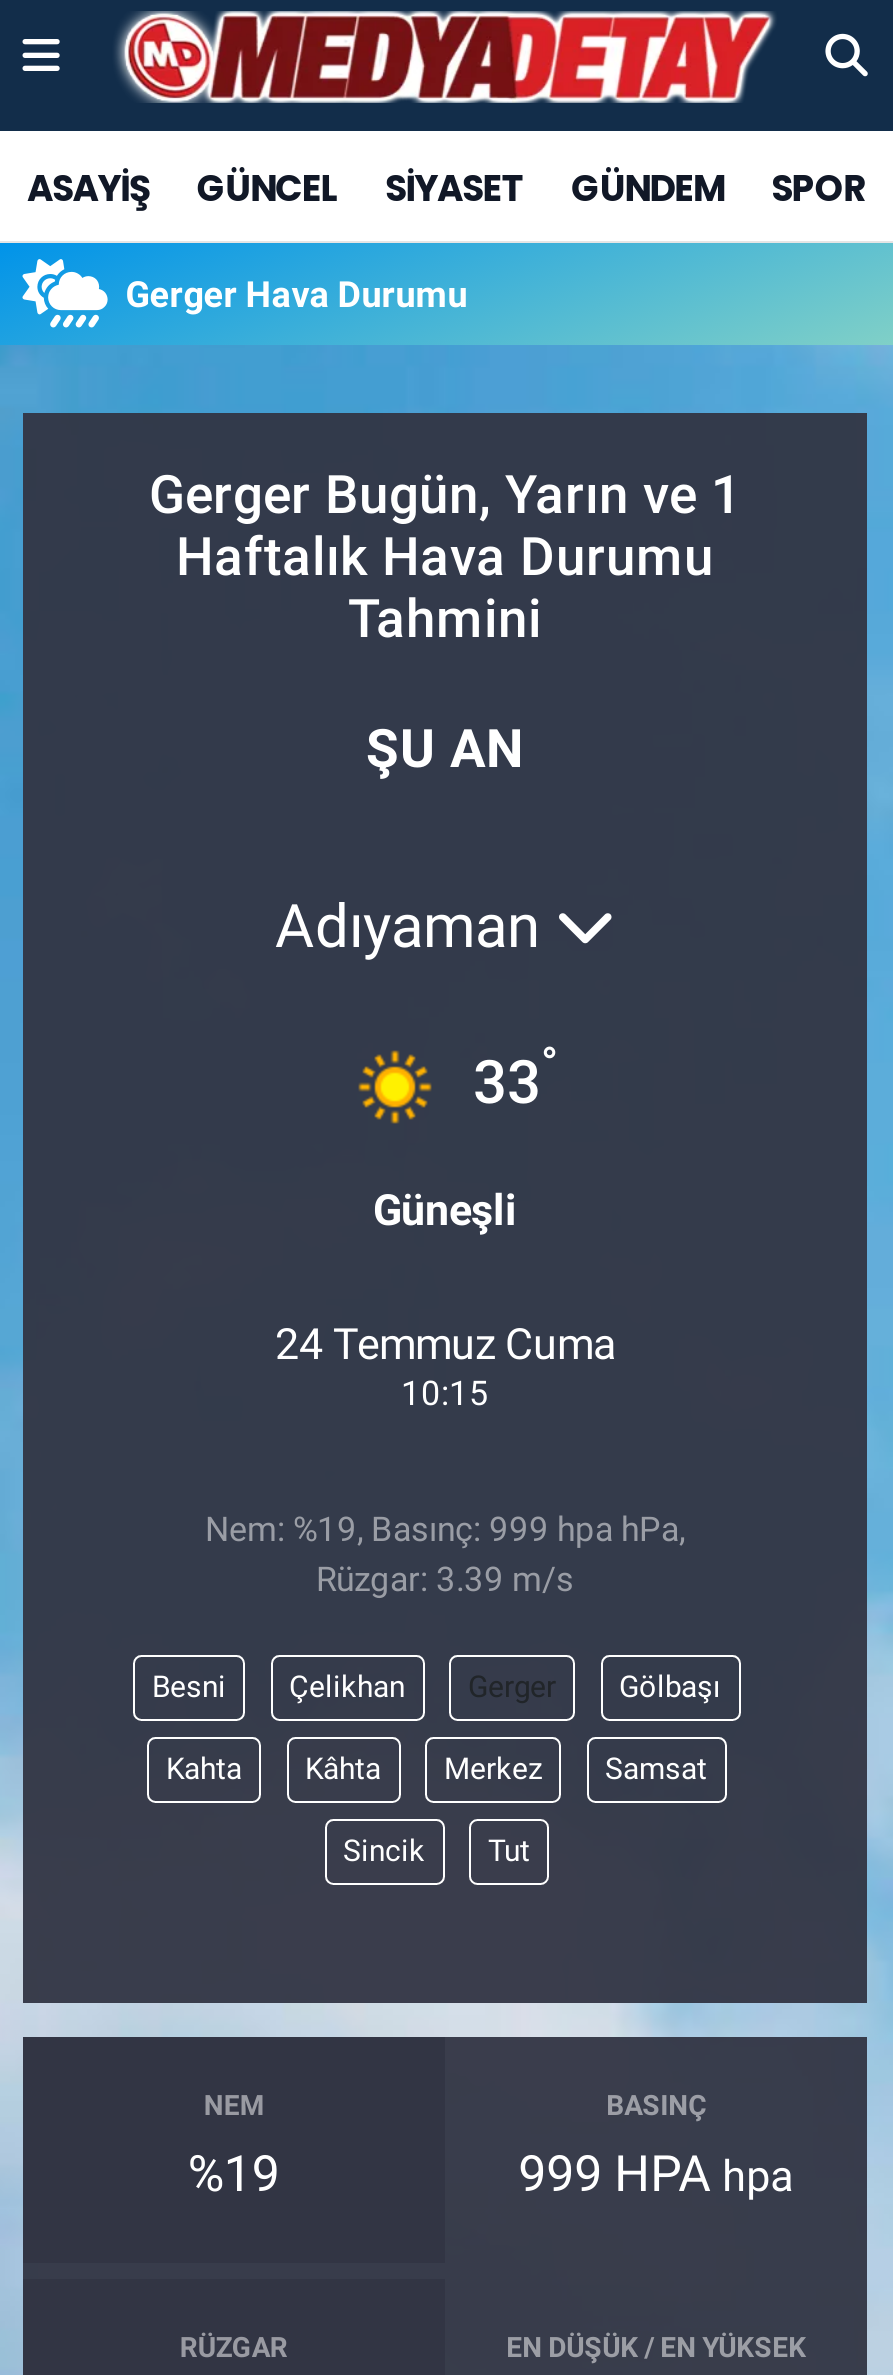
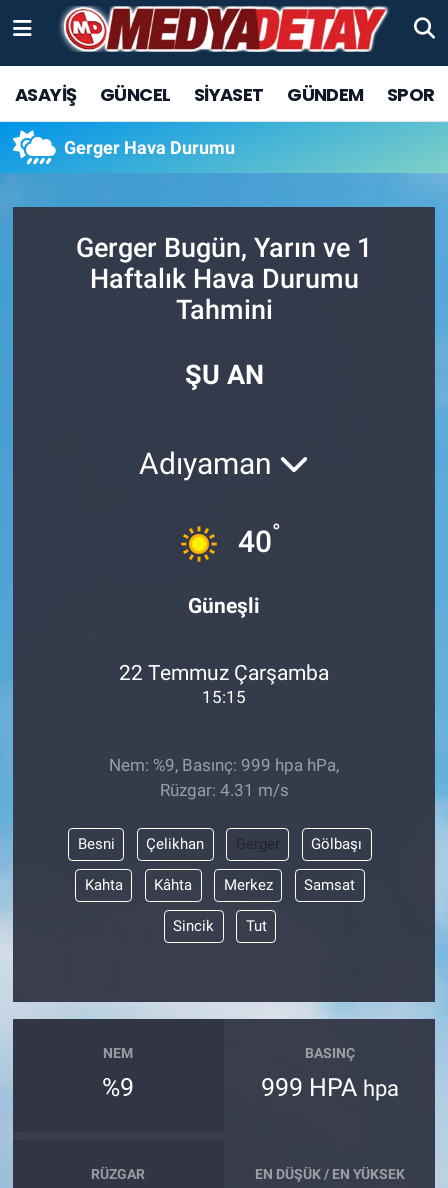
[473,1038,559,1116] 33° -> [238,519,281,559] 40°
[275,1319,615,1369] 24 Temmuz Cuma -> [119,660,329,685] 22 Temmuz Çarşamba
[401,1373,489,1413] 10:15 -> [202,687,246,707] 15:15
[205,1508,685,1548] Nem: %19, Basınç: 999 hpa hPa, -> [109,755,339,775] Nem: %9, Basınç: 999 hpa hPa,
[316,1558,574,1598] Rüzgar: 3.39 m/s -> [159,780,288,800] Rüzgar: 4.31 m/s
[188,2145,280,2203] %19 -> [102,1073,134,1102] %9

